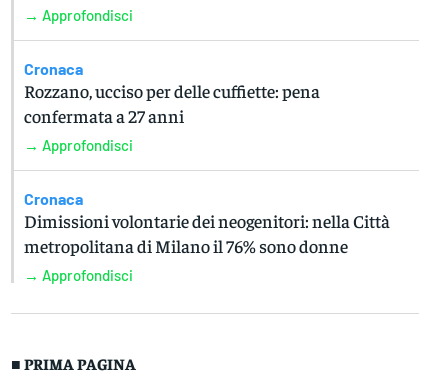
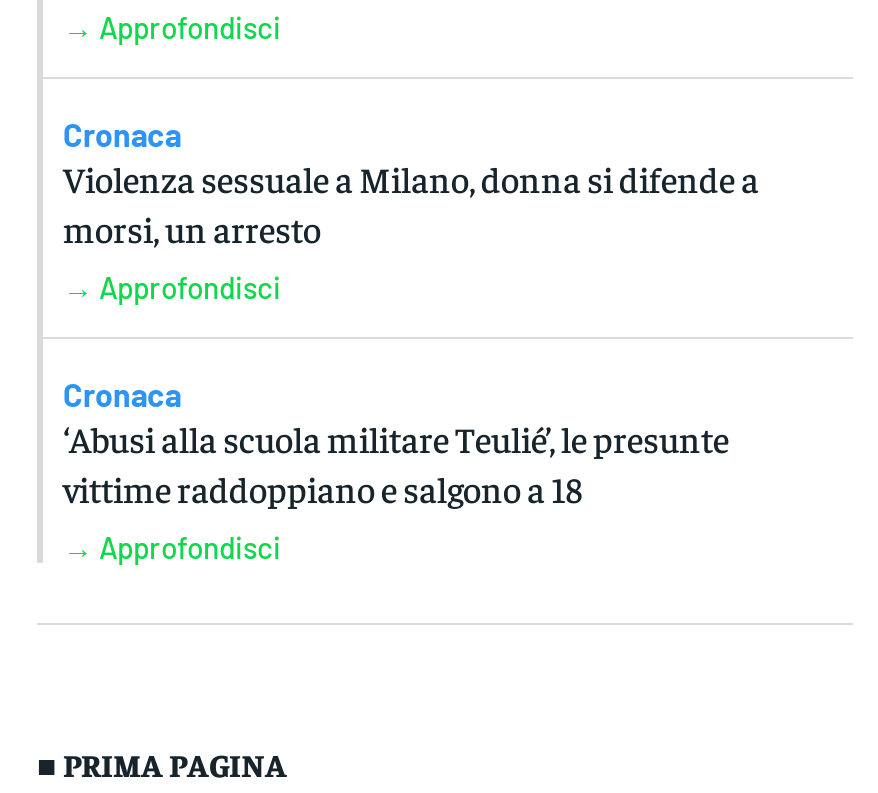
[24,79,320,127] Rozzano, ucciso per delle cuffiette: pena | confermata a 27 anni -> [63,155,759,251] Violenza sessuale a Milano, donna si difende a | morsi, un arresto
[24,209,390,257] Dimissioni volontarie dei neogenitori: nella Città | metropolitana di Milano il 76% sono donne -> [63,415,729,511] ‘Abusi alla scuola militare Teulié’, le presunte | vittime raddoppiano e salgono a 18

